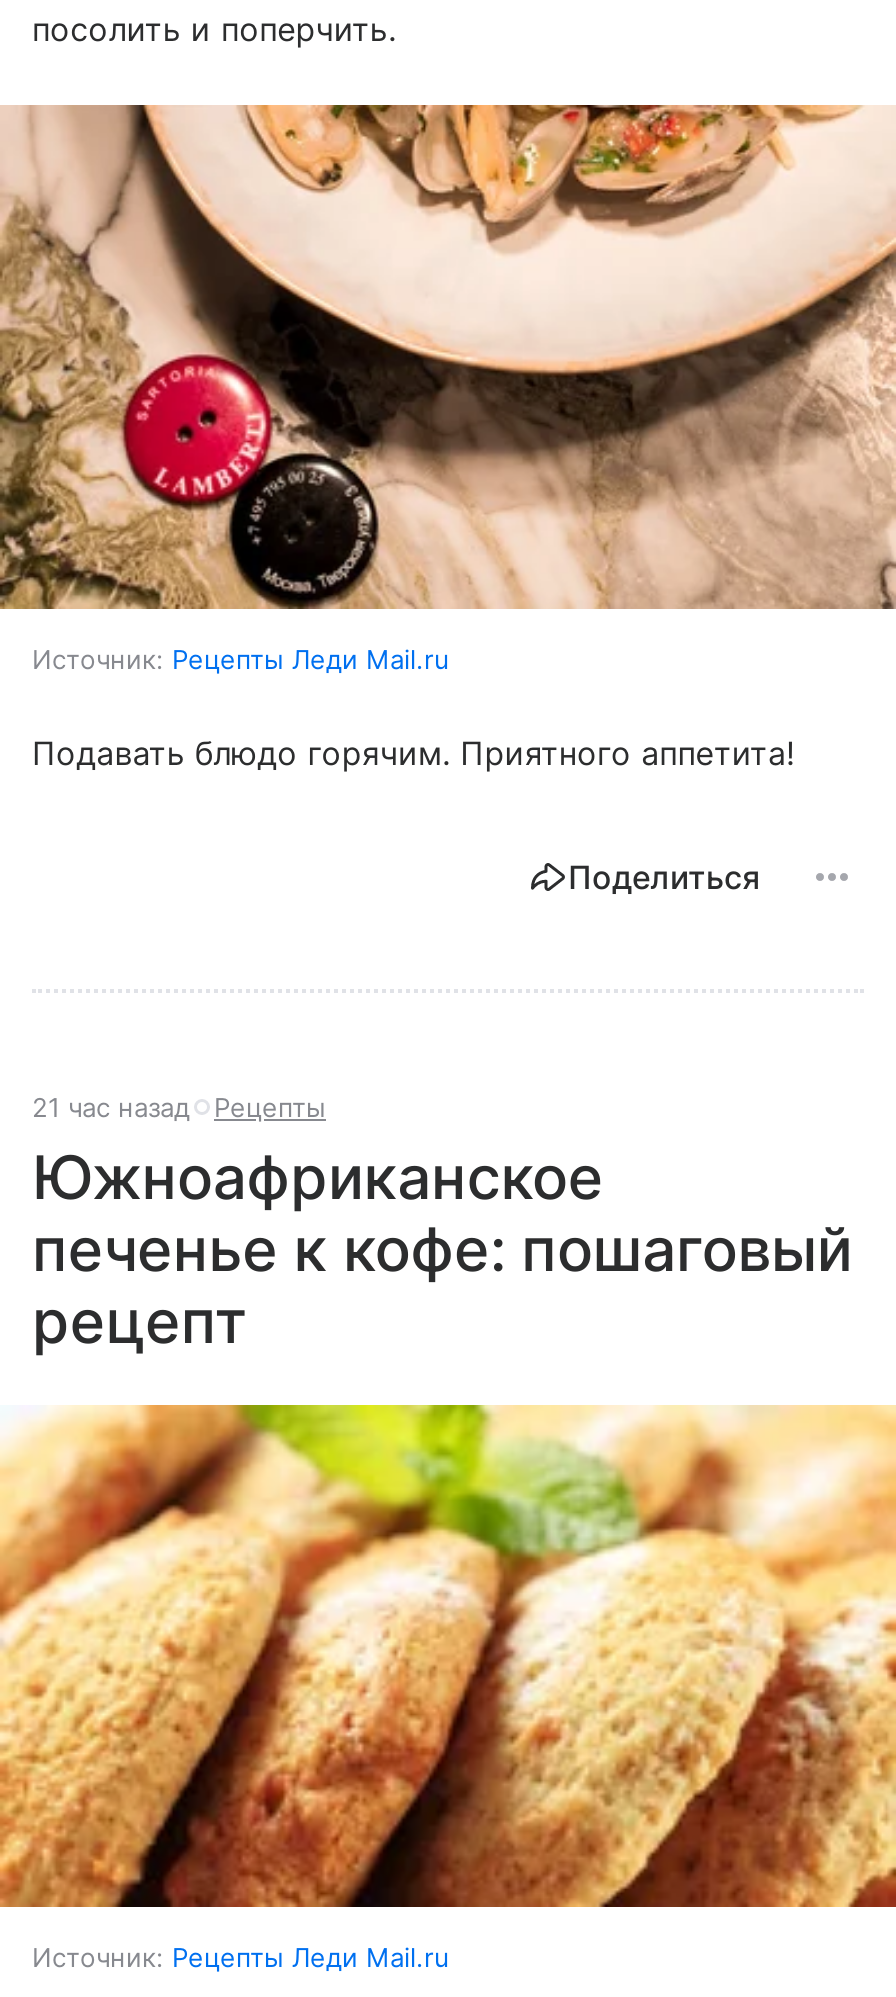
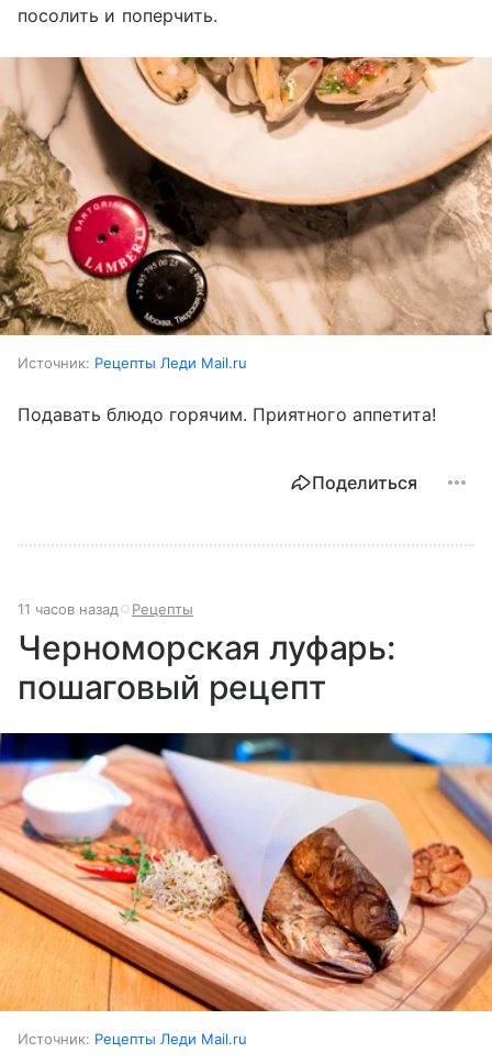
[32,1091,326,1123] 21 час назад Рецепты -> [18,600,193,618] 11 часов назад Рецепты
[32,1141,853,1357] Южноафриканское | печенье к кофе: пошаговый | рецепт -> [18,628,395,707] Черноморская луфарь: | пошаговый рецепт
[6,1402,890,1910] [image] -> [3,732,489,1012] [image]

